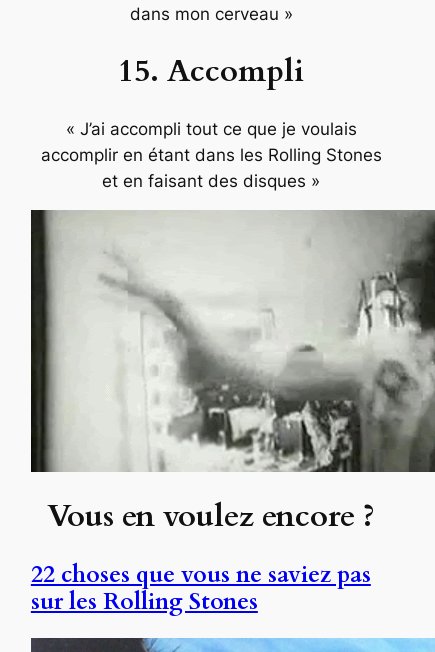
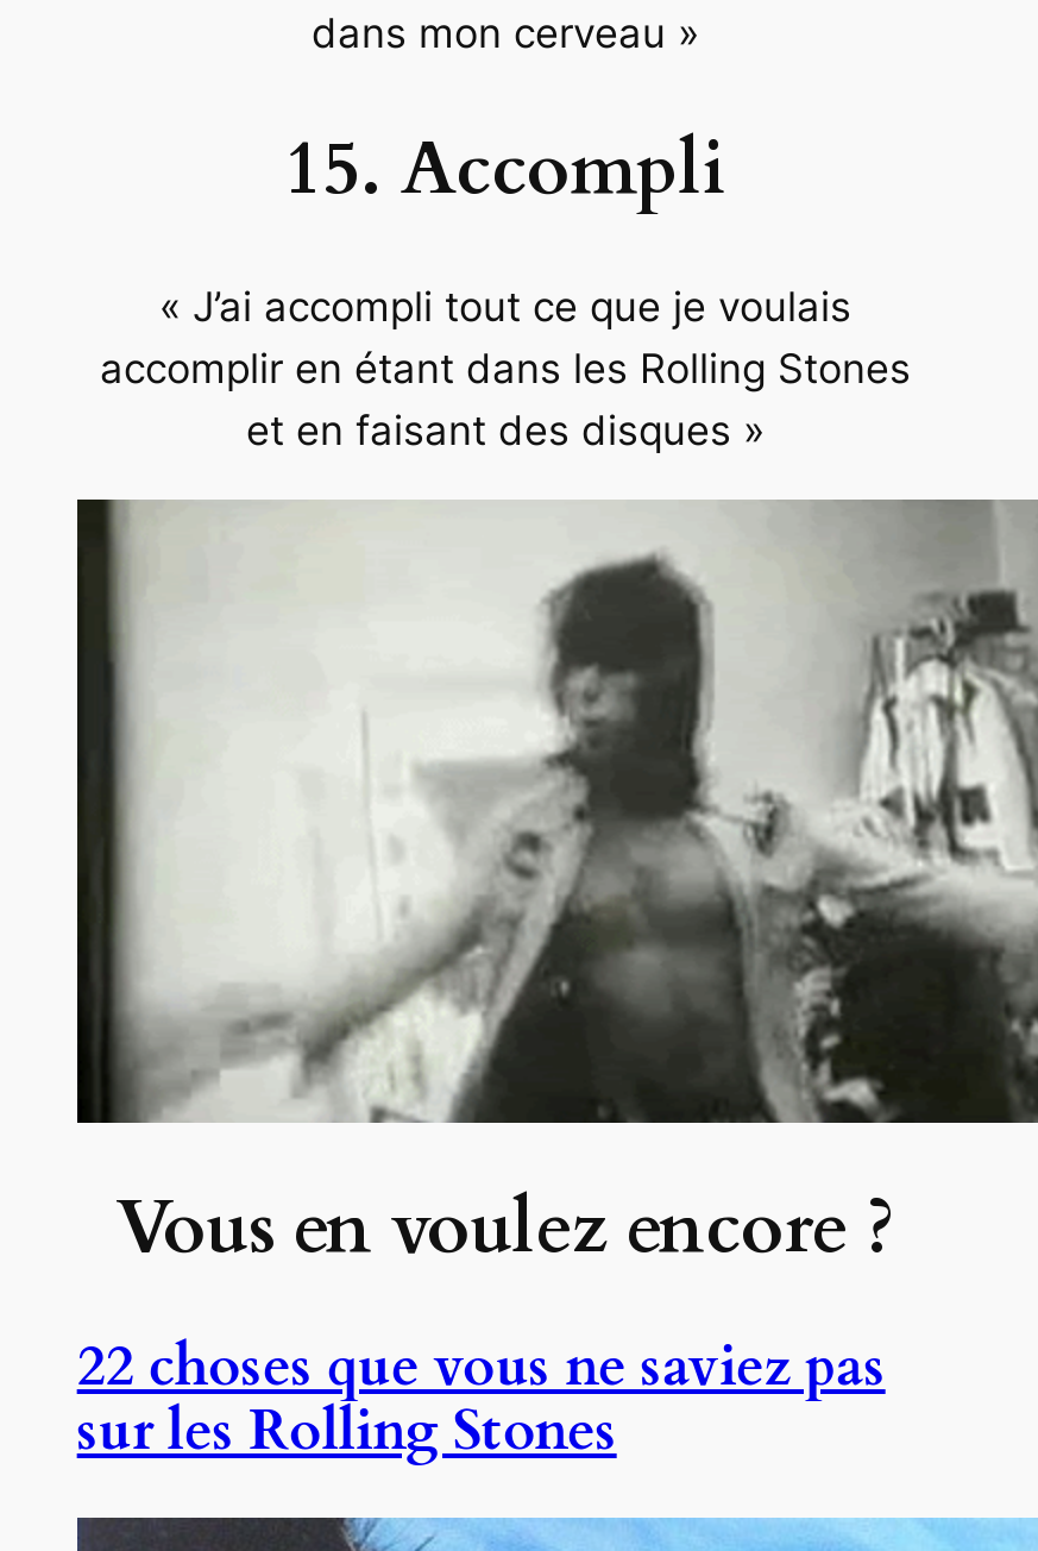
[46,211,432,472] [image] -> [115,500,1031,1125] [image]

